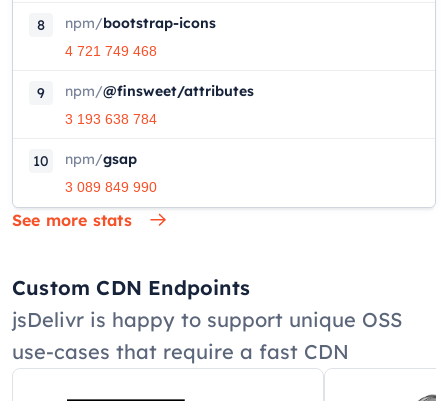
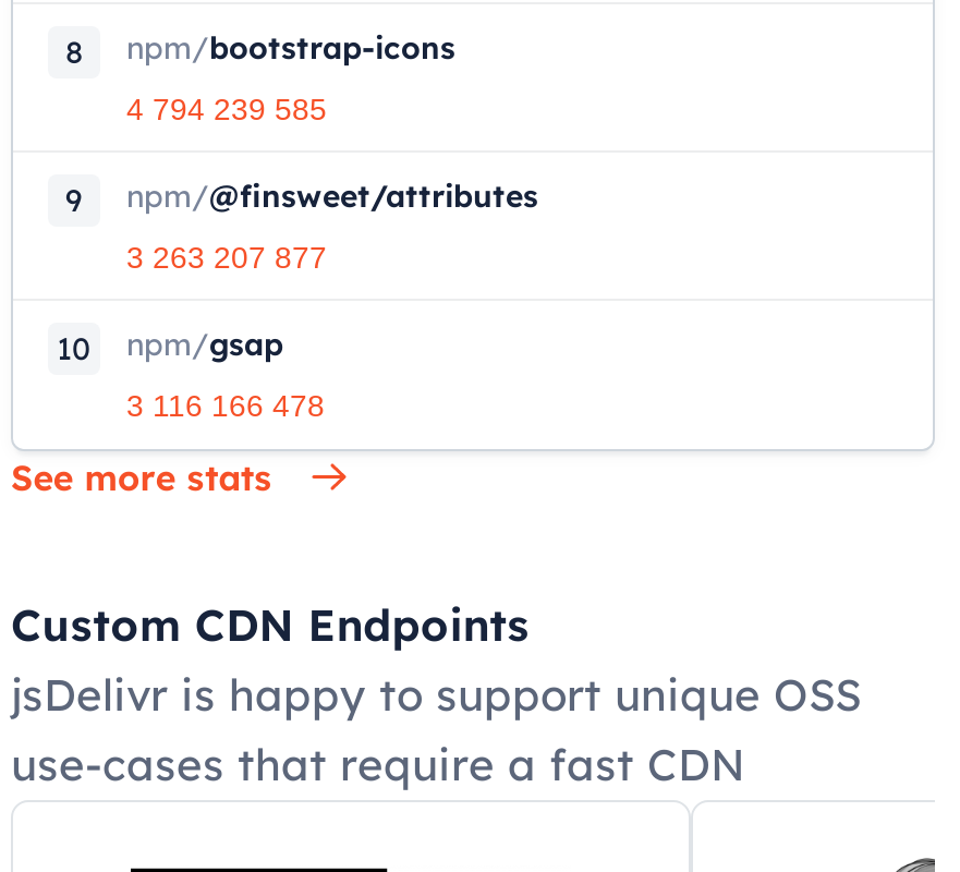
[65,43,157,59] 4 721 749 468 -> [126,92,327,126] 4 794 239 585
[65,111,157,127] 3 193 638 784 -> [126,240,327,275] 3 263 207 877
[65,179,157,195] 3 089 849 990 -> [126,388,325,423] 3 116 166 478

